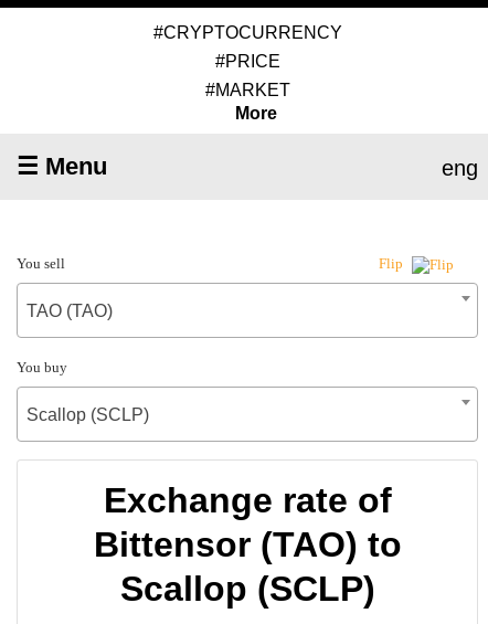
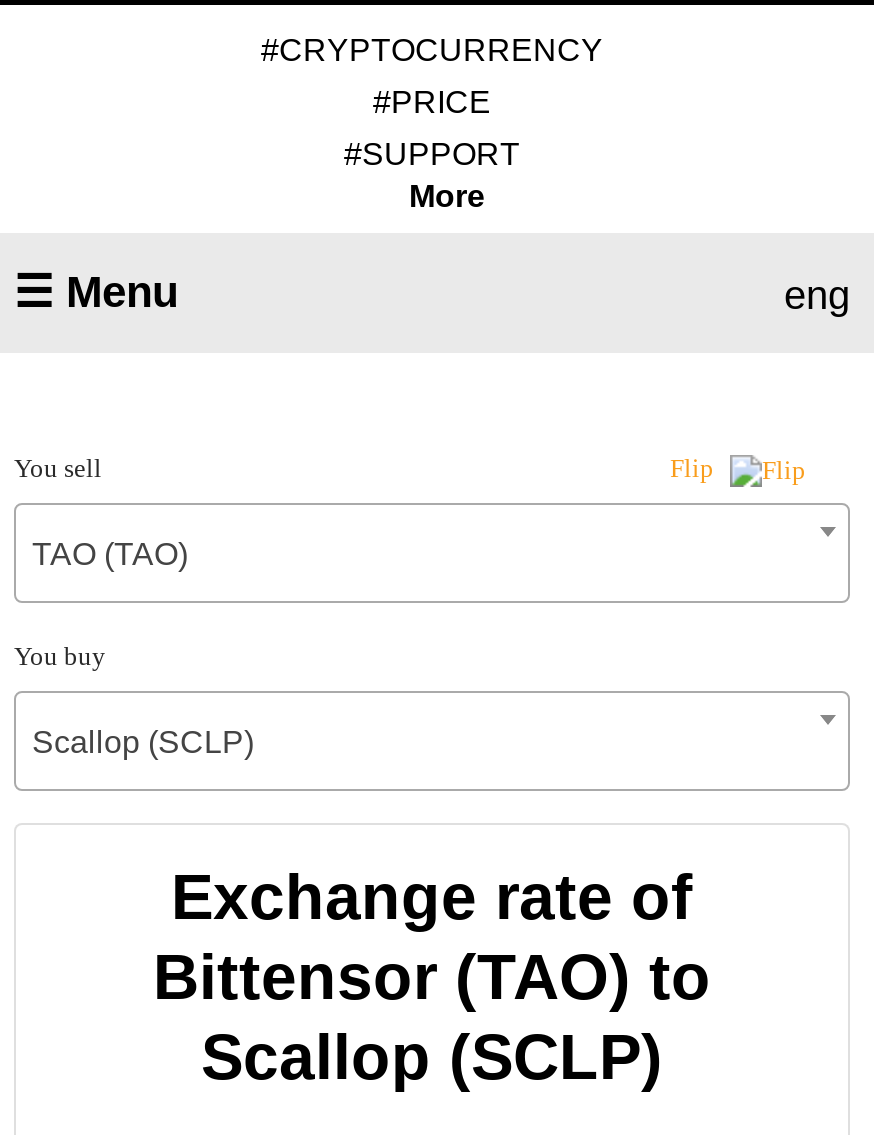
[205,80,290,99] #MARKET -> [344,136,520,170] #SUPPORT

